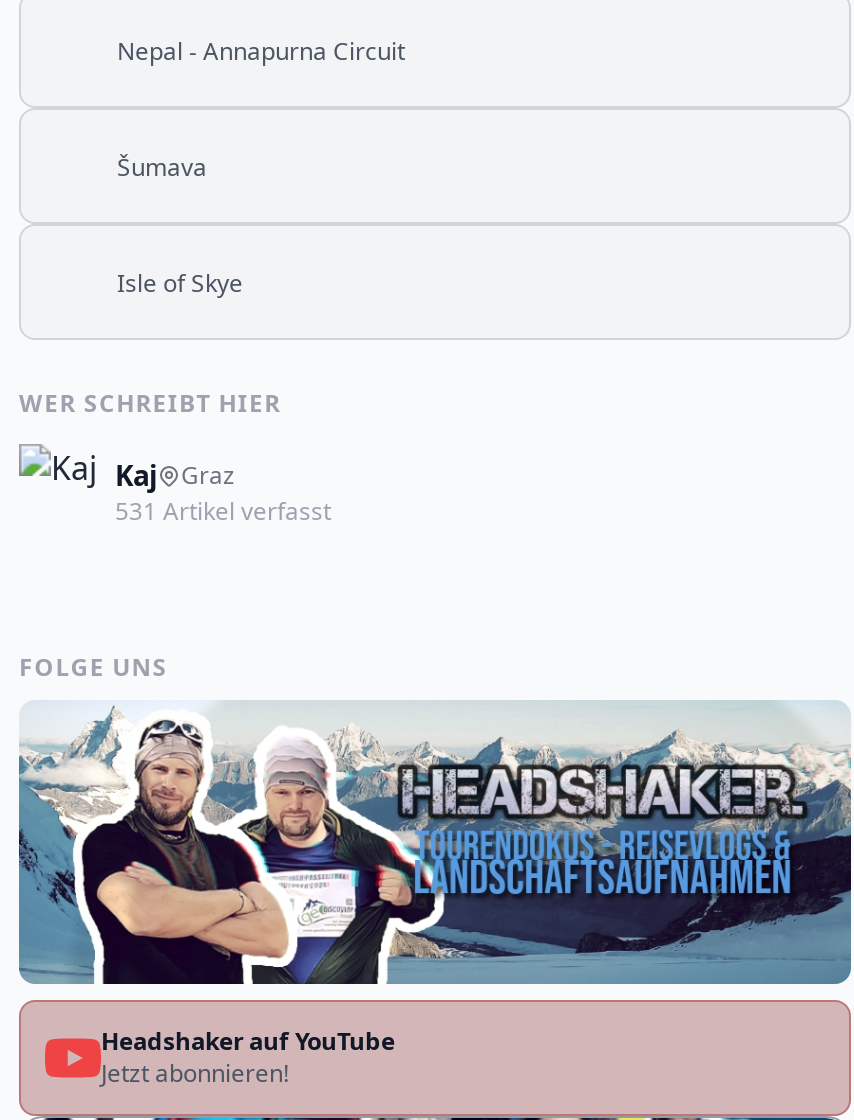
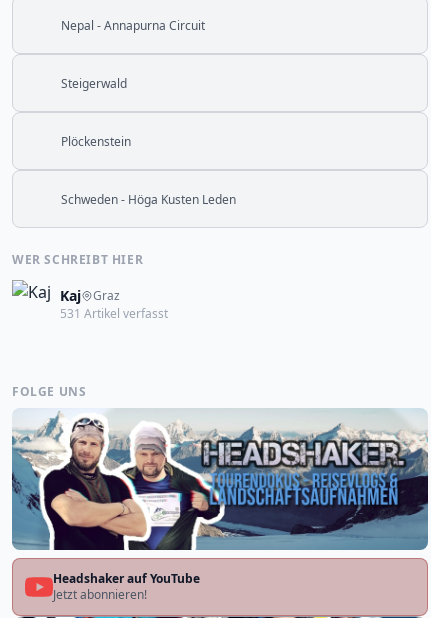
[117,149,243,299] Šumava | Isle of Skye -> [61,74,236,207] Steigerwald | Plöckenstein | Schweden - Höga Kusten Leden

